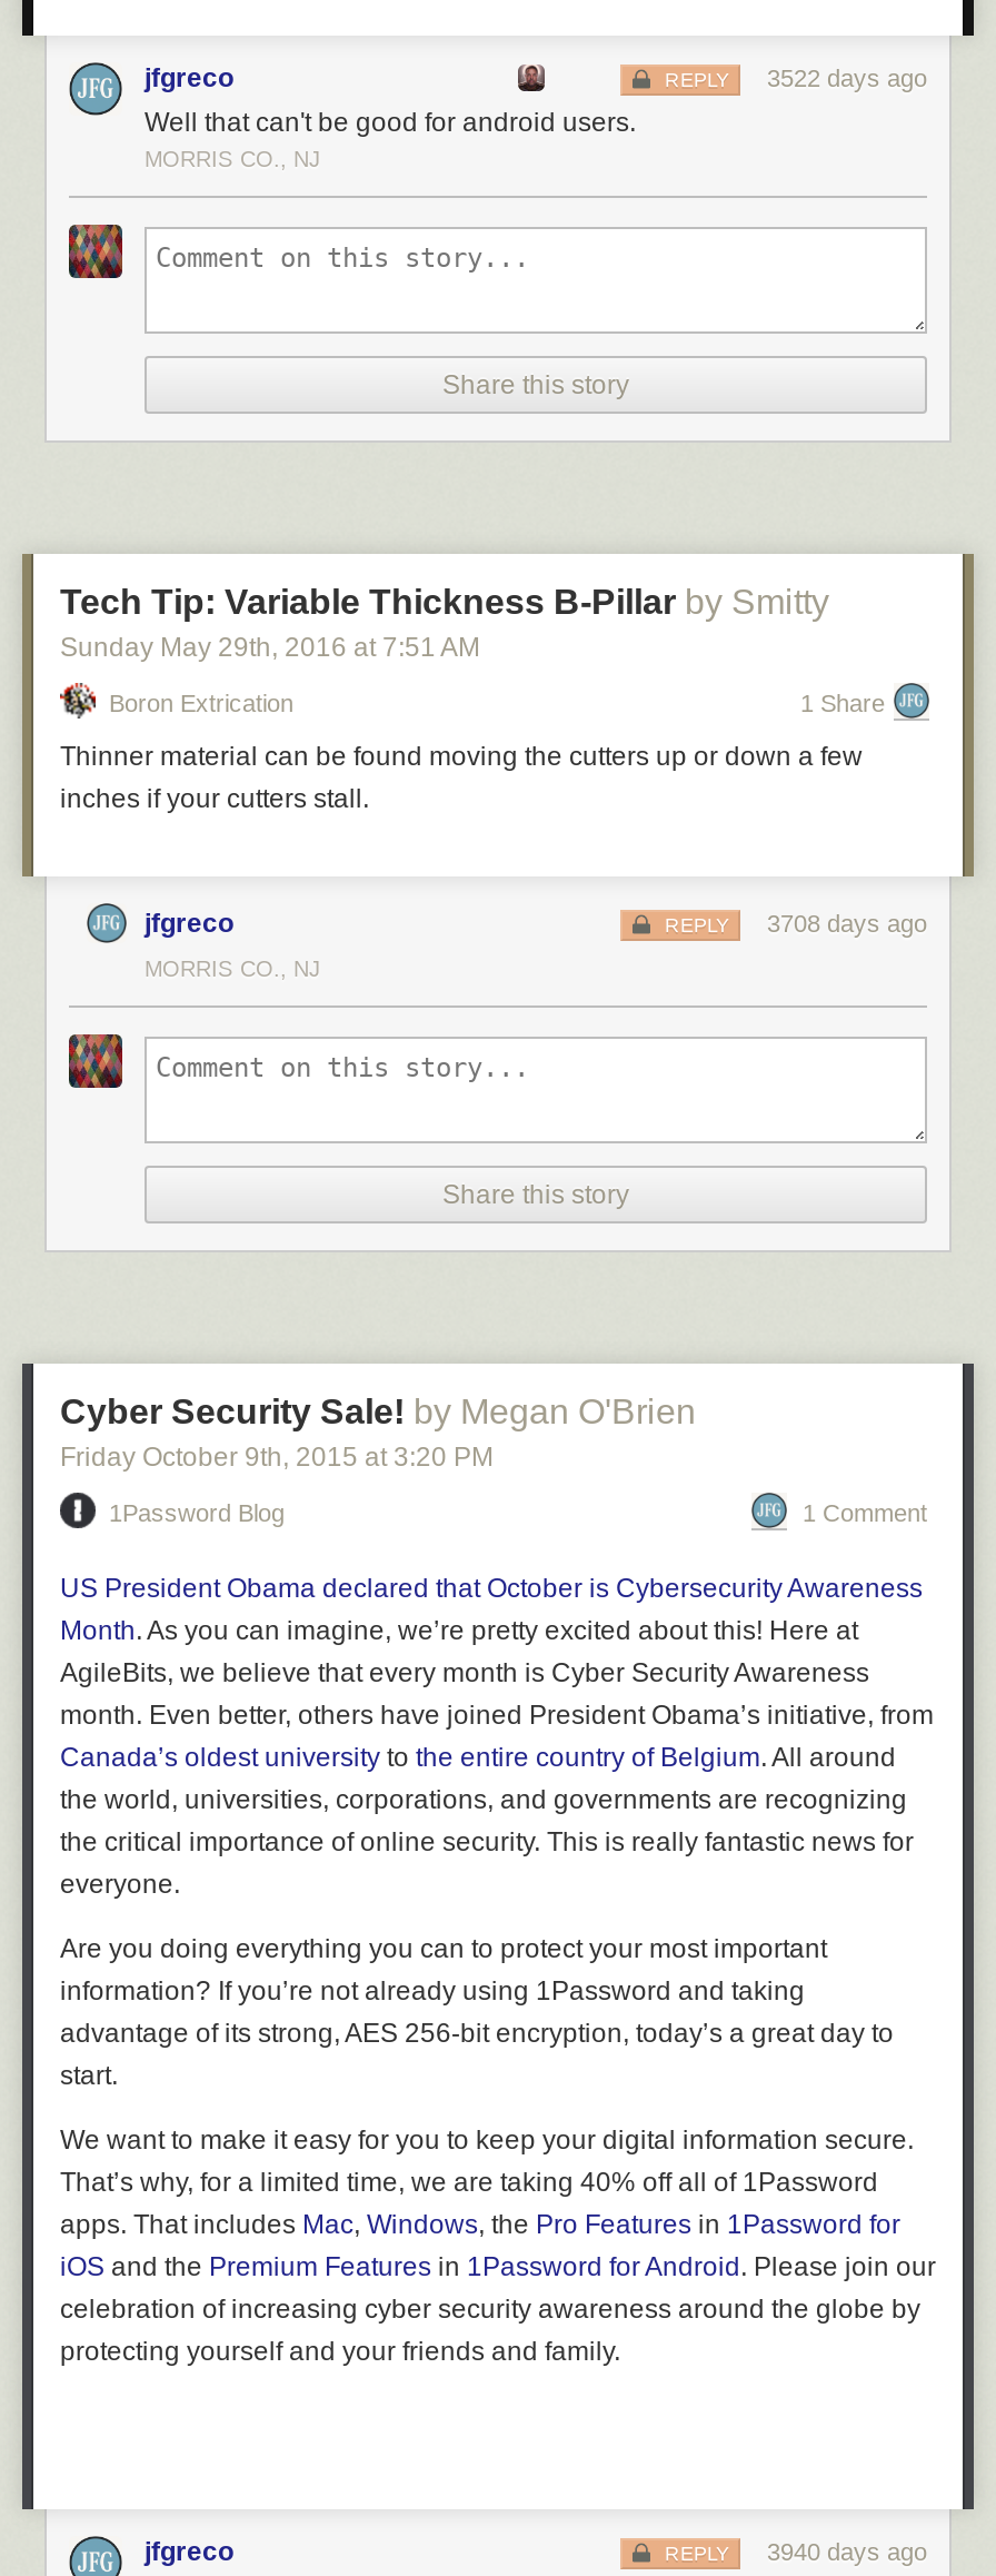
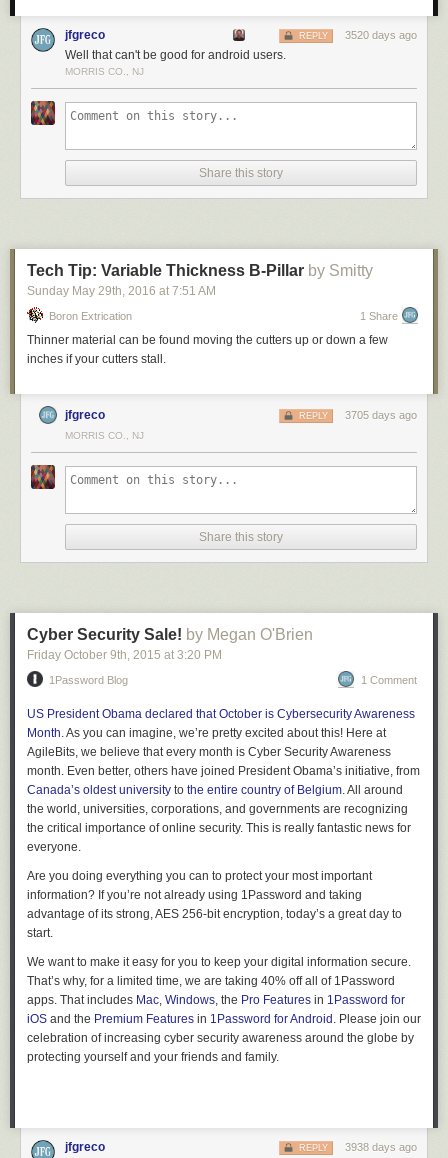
[665,65,927,91] REPLY 3522 days ago -> [299,29,417,41] REPLY 3520 days ago
[665,910,927,937] REPLY 3708 days ago -> [299,409,417,421] REPLY 3705 days ago
[665,2538,927,2565] REPLY 3940 days ago -> [299,1141,417,1153] REPLY 3938 days ago

